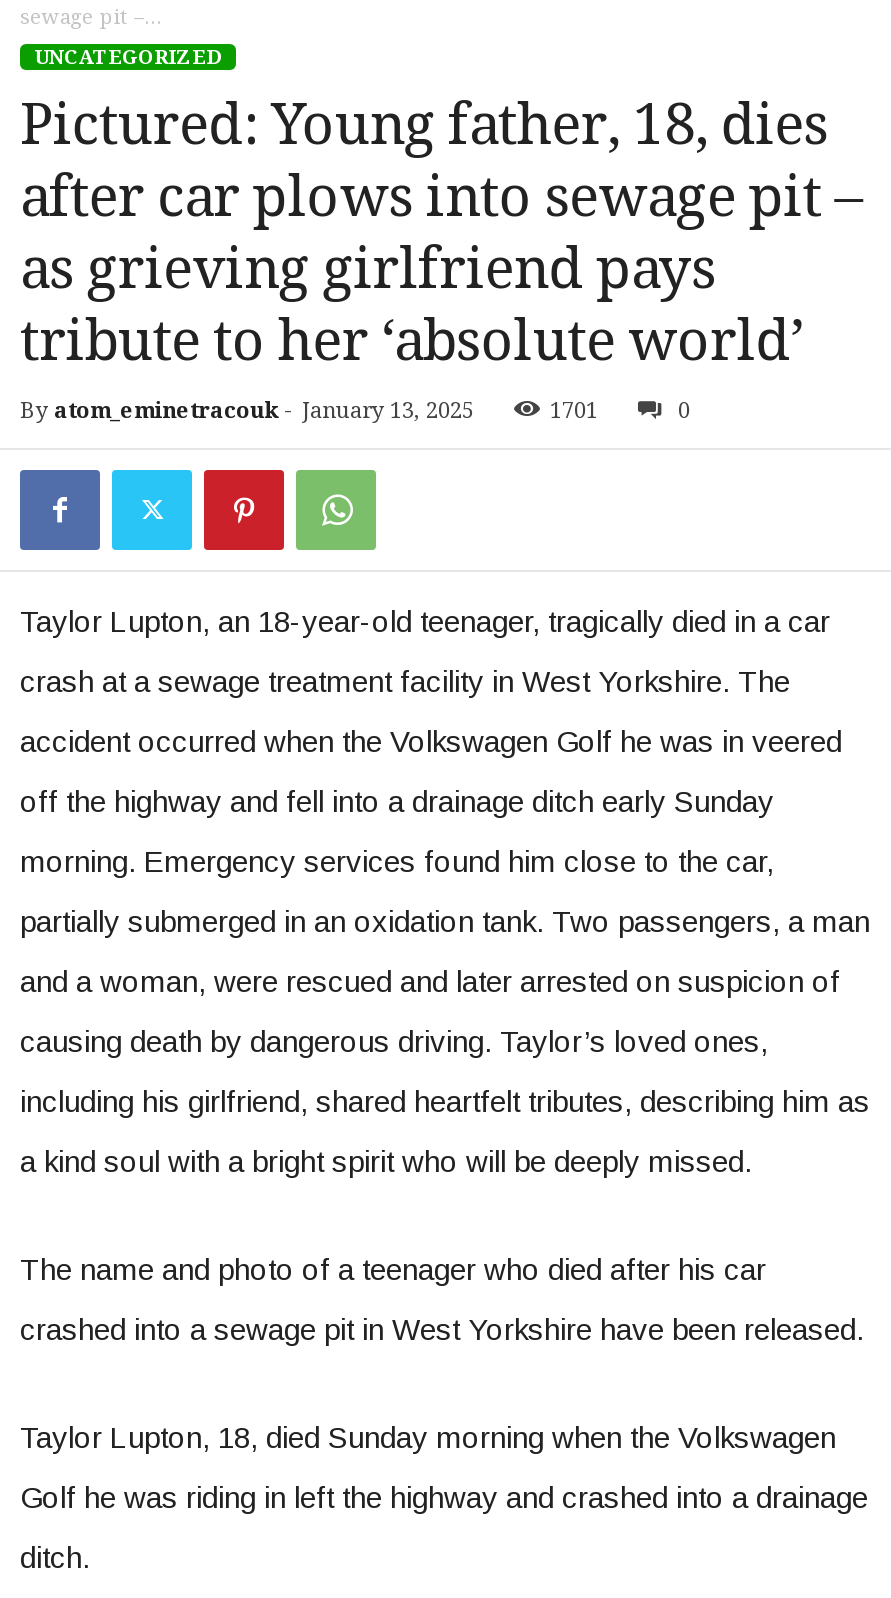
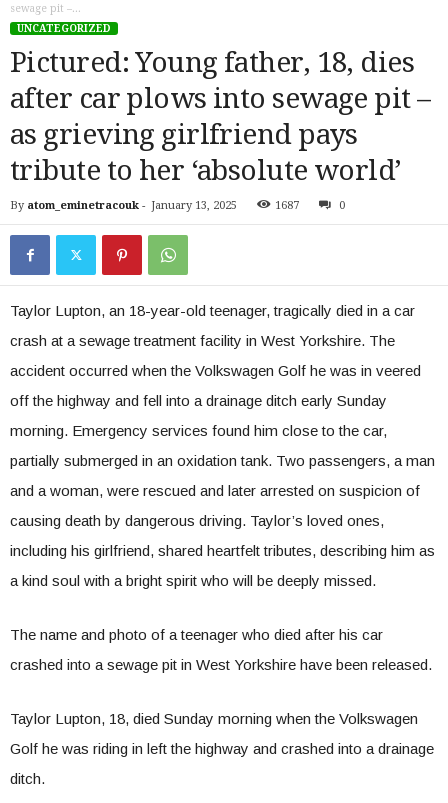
[550,398,598,424] 1701 -> [275,199,299,212] 1687

